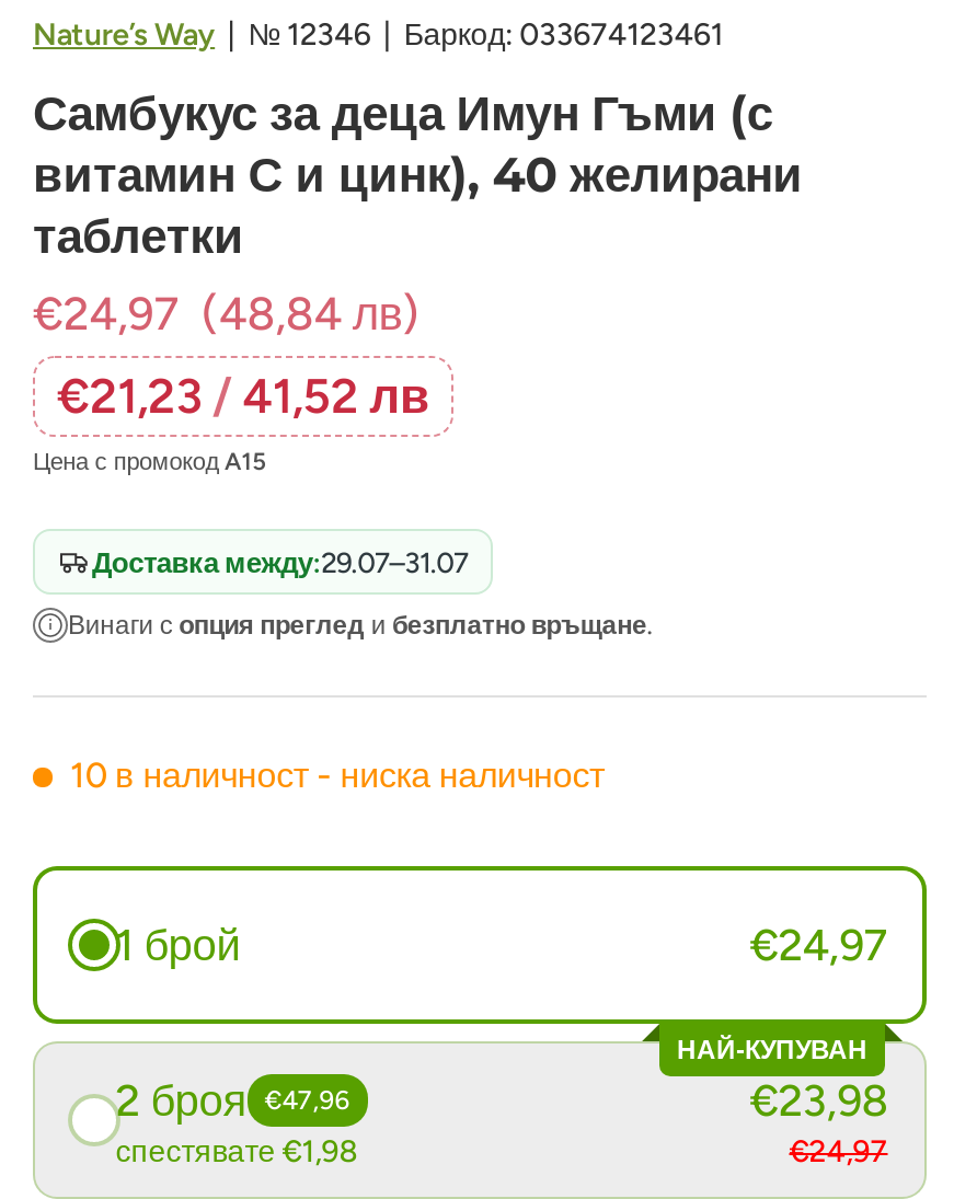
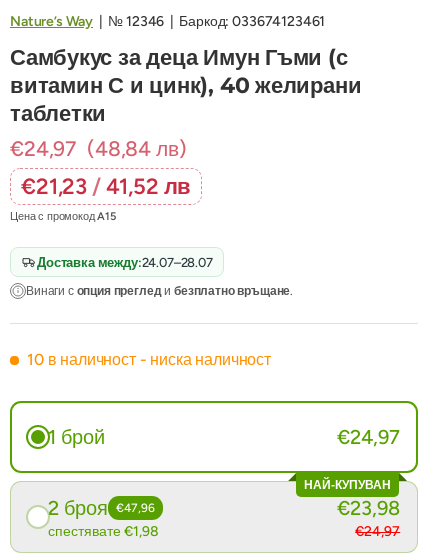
[92,546,469,579] Доставка между:29.07–31.07 -> [37,255,213,270] Доставка между:24.07–28.07

